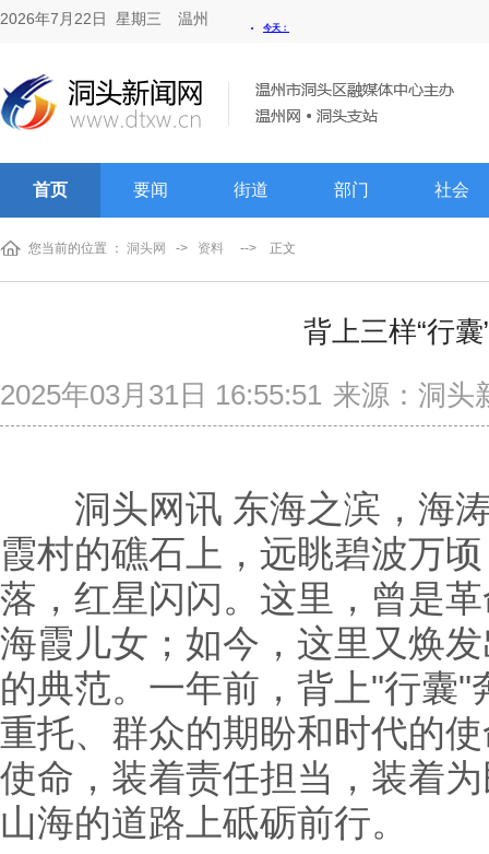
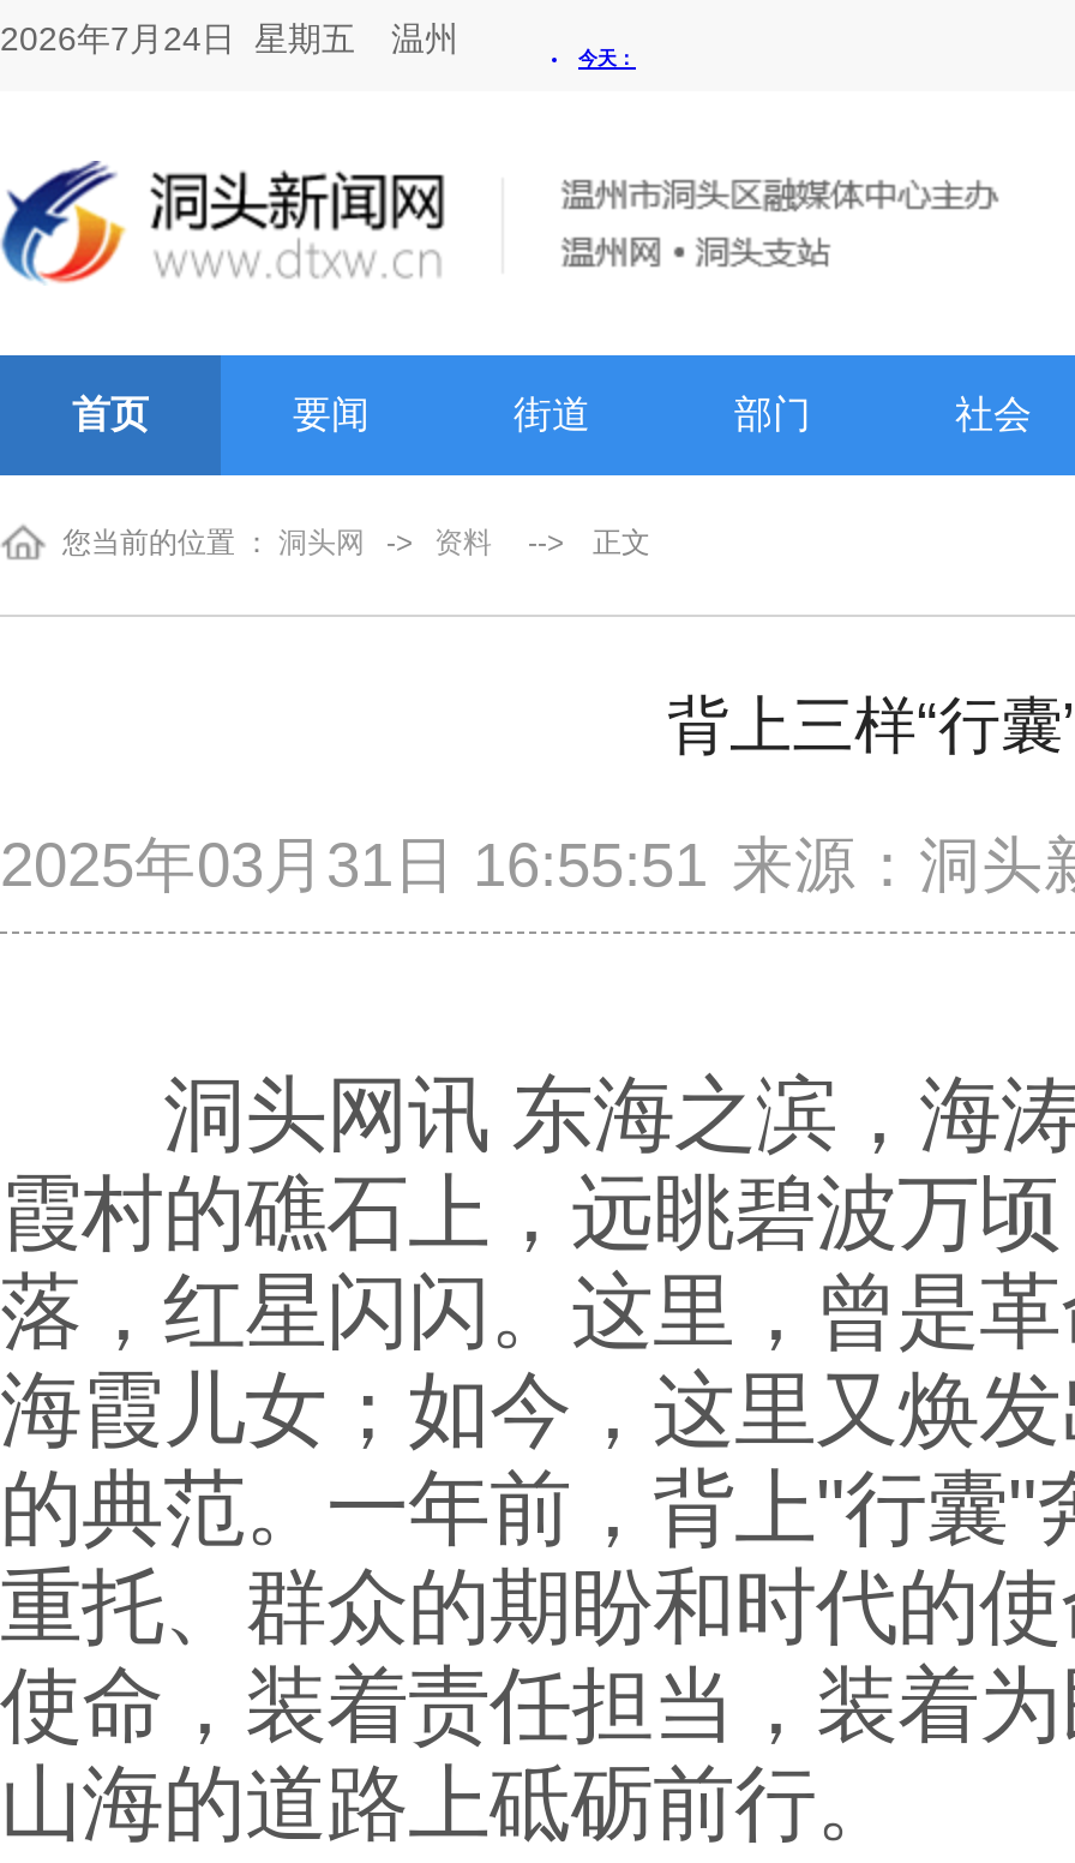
[0,10,162,27] 2026年7月22日 星期三 -> [0,19,355,58] 2026年7月24日 星期五

